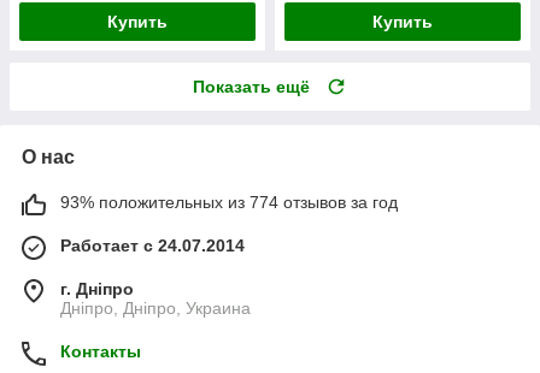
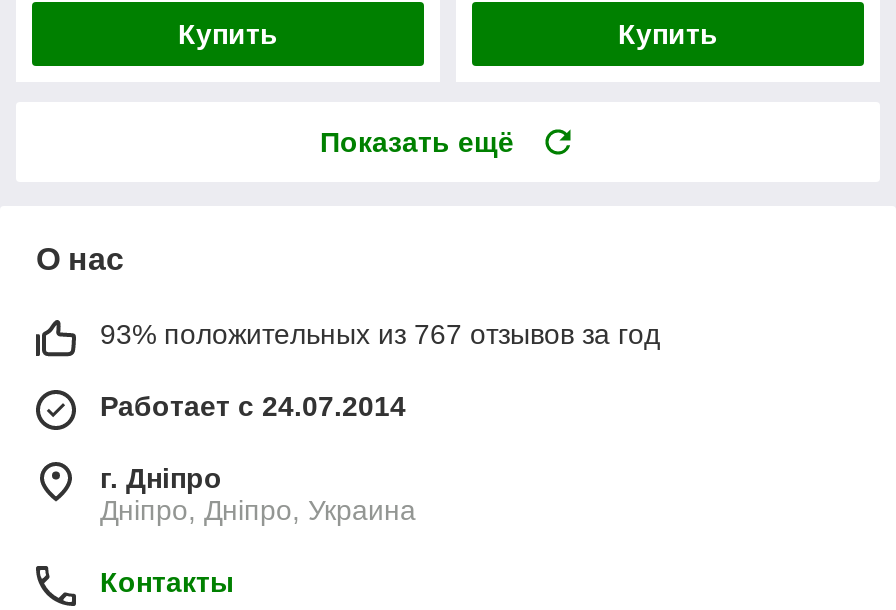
[60,192,398,212] 93% положительных из 774 отзывов за год -> [100,318,660,350] 93% положительных из 767 отзывов за год

